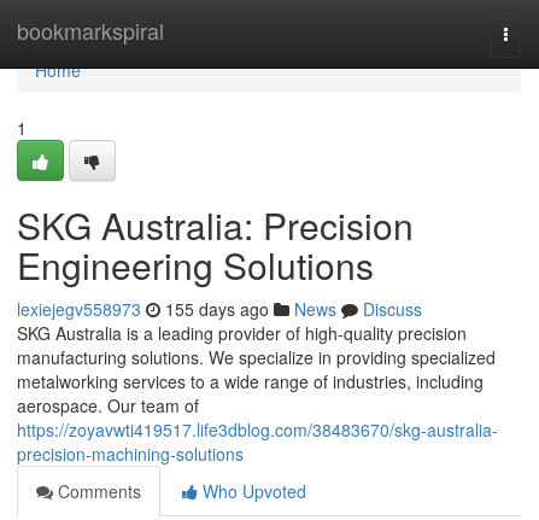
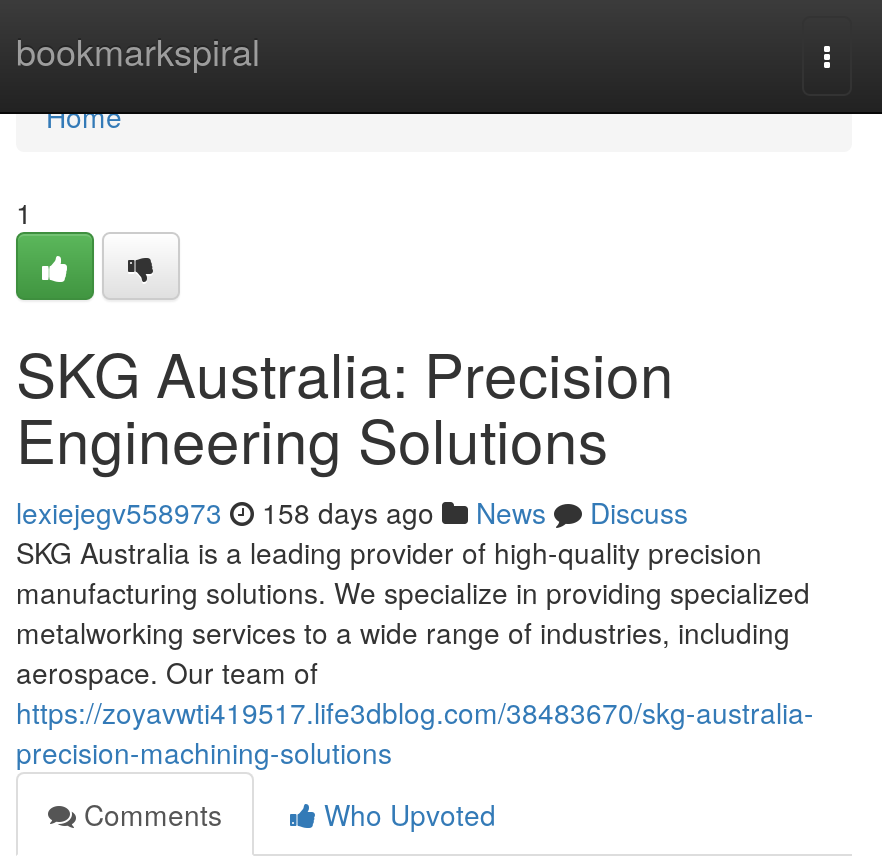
[17,297,422,321] lexiejegv558973 155 days ago News Discuss -> [16,492,688,532] lexiejegv558973 158 days ago News Discuss

